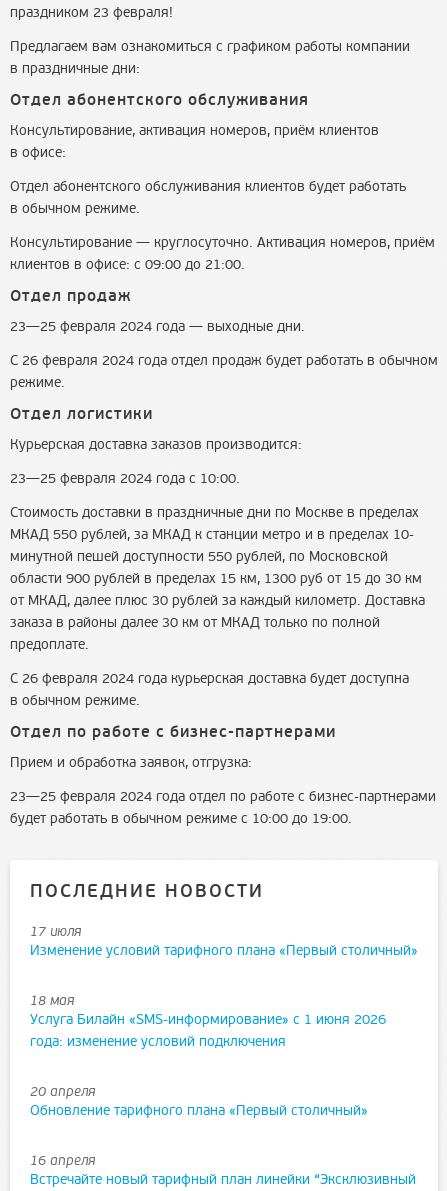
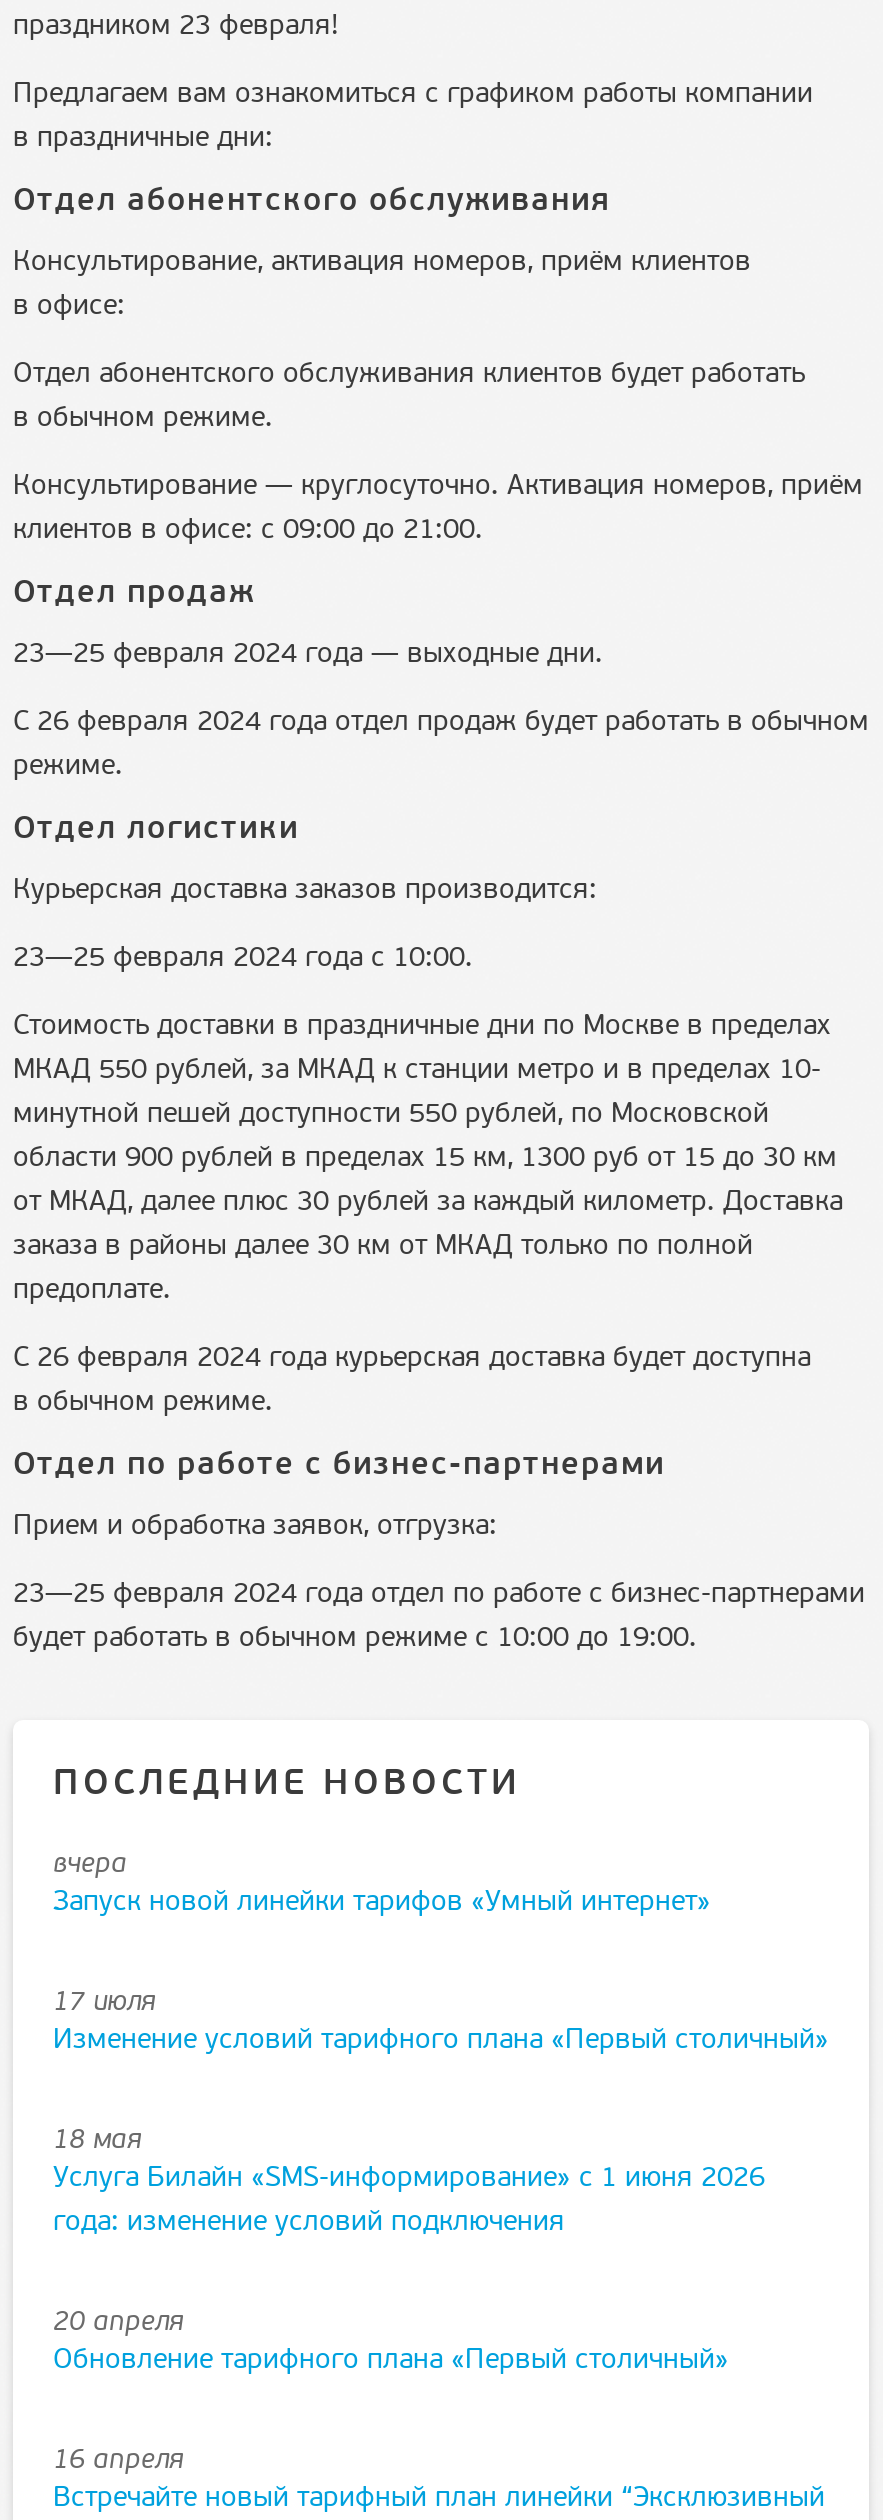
none -> [53,1845,711,1917] вчера | Запуск новой линейки тарифов «Умный интернет»

